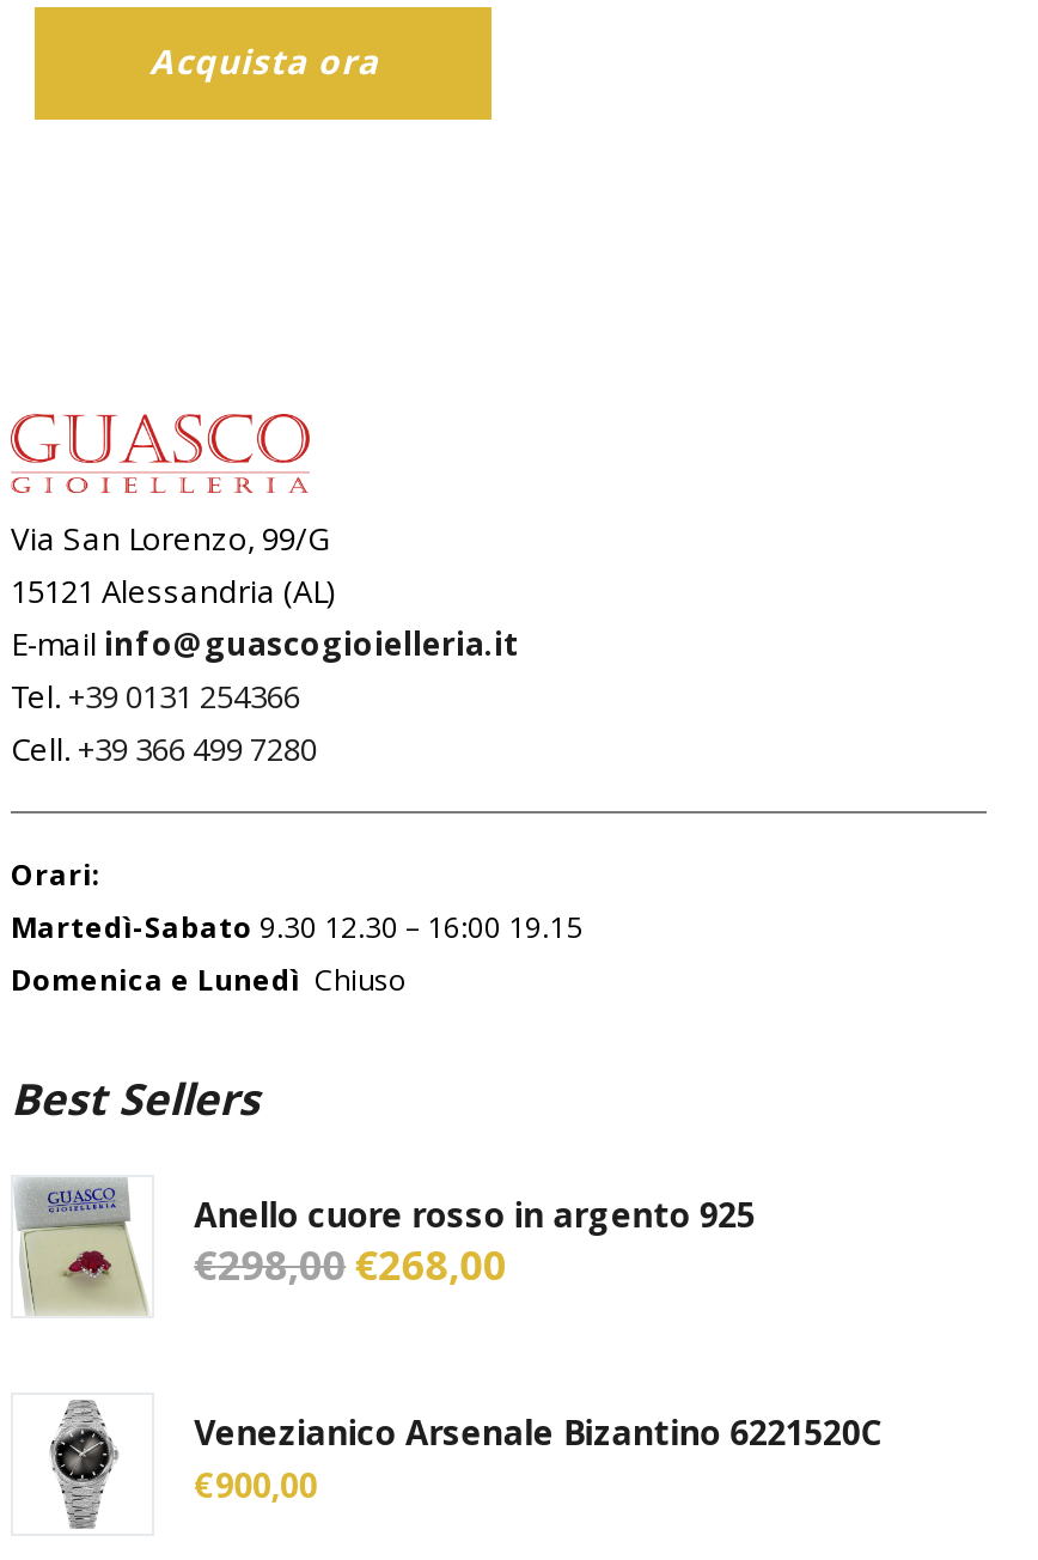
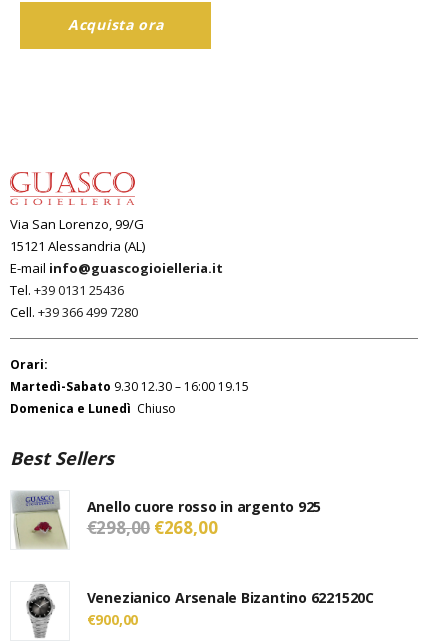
[11,675,300,718] Tel. +39 0131 254366 -> [10,281,124,299] Tel. +39 0131 25436

